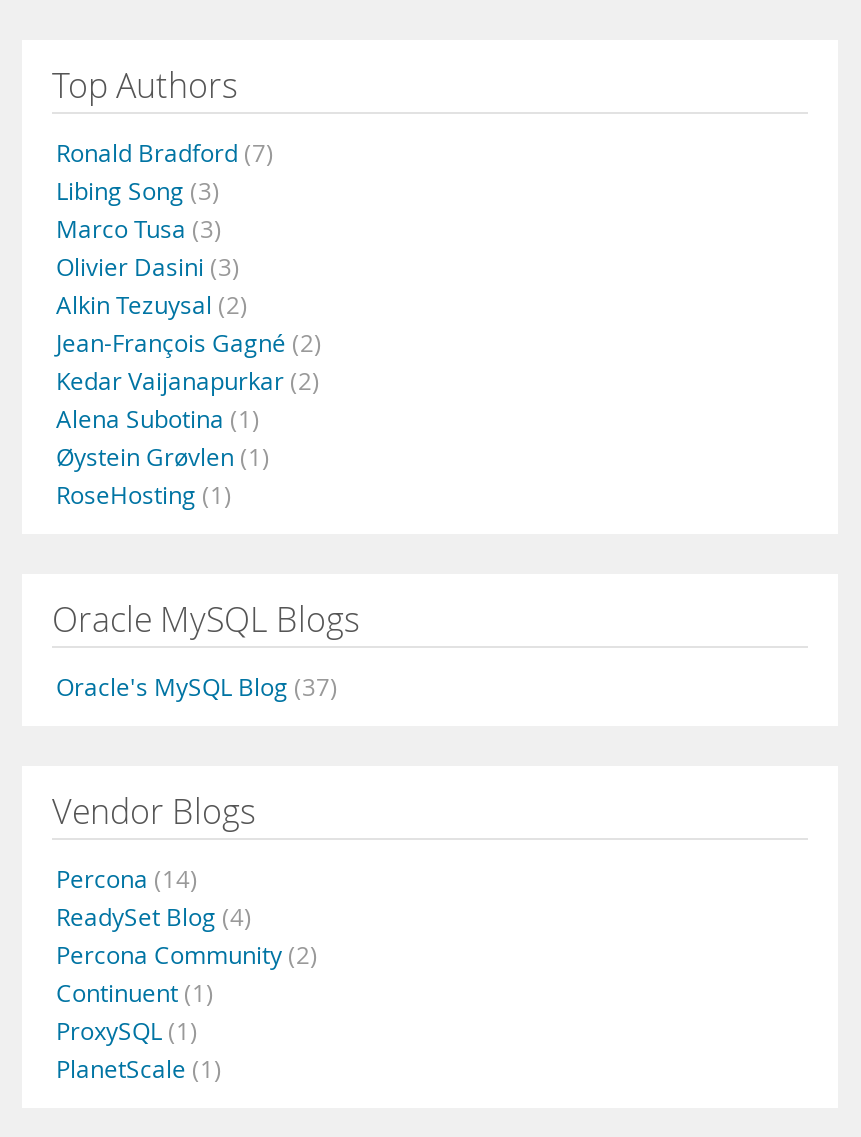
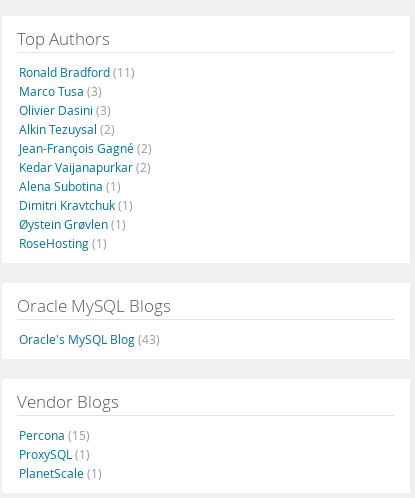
[56,136,274,206] Ronald Bradford (7) | Libing Song (3) -> [19,64,135,80] Ronald Bradford (11)
none -> [19,197,133,213] Dimitri Kravtchuk (1)
[56,670,338,702] Oracle's MySQL Blog (37) -> [19,331,160,347] Oracle's MySQL Blog (43)
[56,862,318,1008] Percona (14) | ReadySet Blog (4) | Percona Community (2) | Continuent (1) -> [19,427,90,443] Percona (15)

